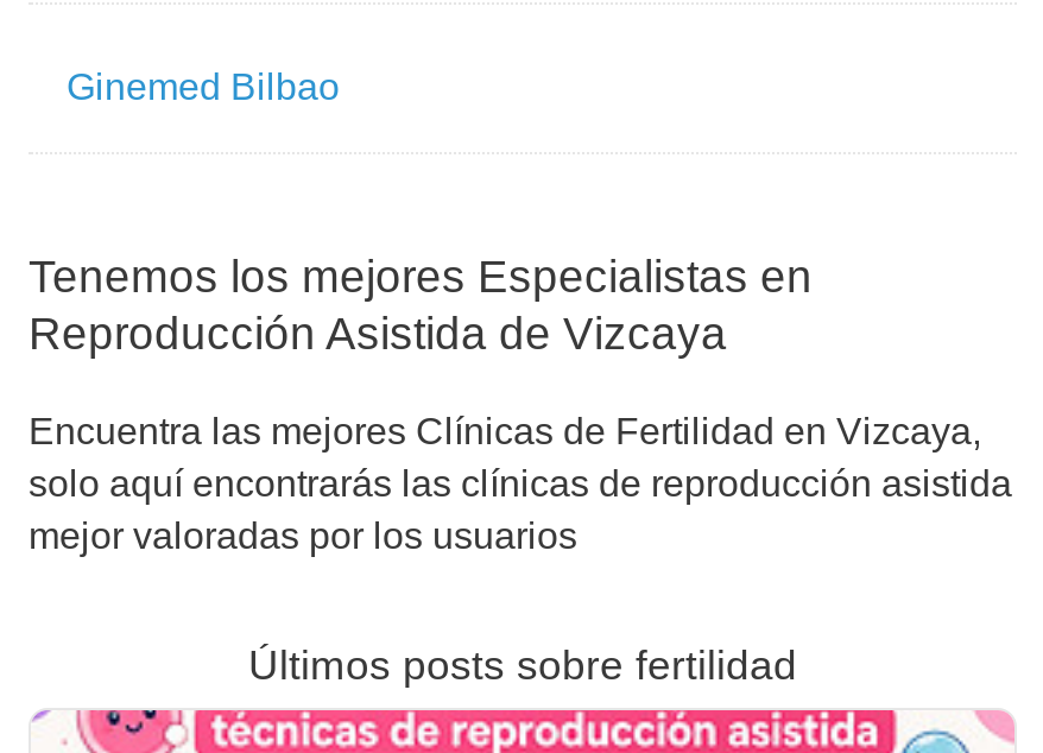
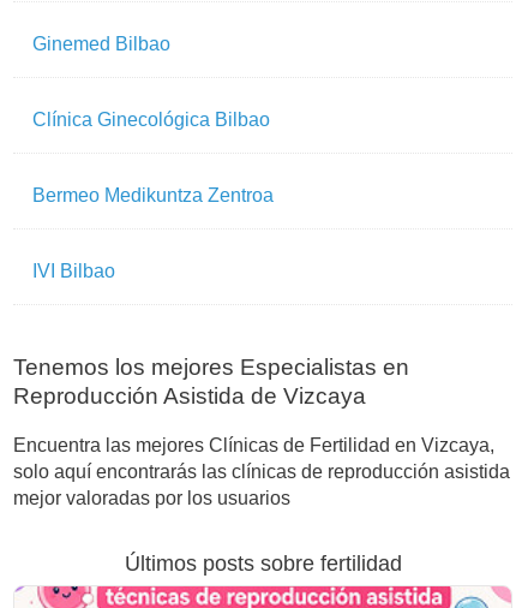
none -> [32,110,270,130] Clínica Ginecológica Bilbao
none -> [32,186,274,206] Bermeo Medikuntza Zentroa
none -> [32,261,115,282] IVI Bilbao

